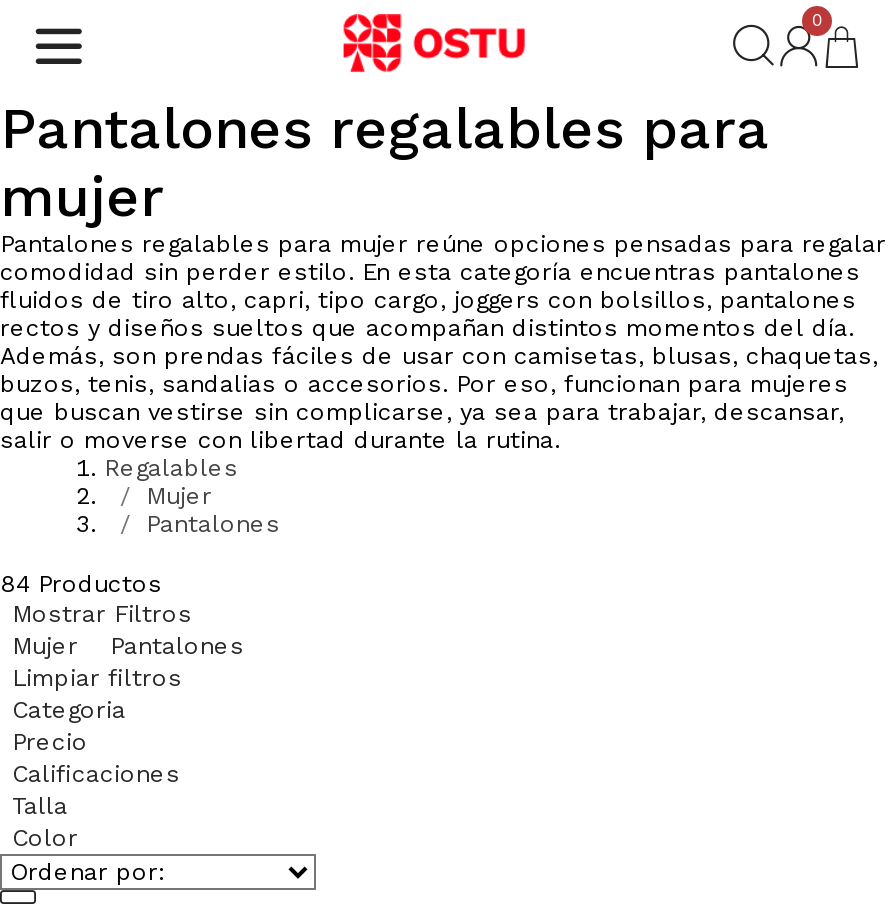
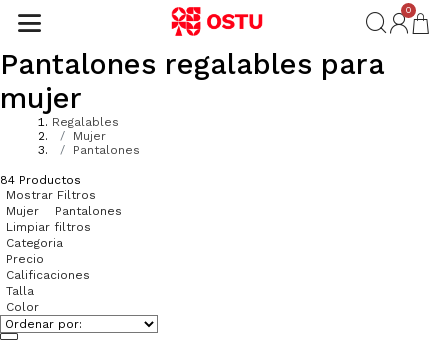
[0,229,886,453] Pantalones regalables para mujer reúne opciones pensadas para regalar | comodidad sin perder estilo. En esta categoría encuentras pantalones | fluidos de tiro alto, capri, tipo cargo, joggers con bolsillos, pantalones | rectos y diseños sueltos que acompañan distintos momentos del día. | Además, son prendas fáciles de usar con camisetas, blusas, chaquetas, | buzos, tenis, sandalias o accesorios. Por eso, funcionan para mujeres | que buscan vestirse sin complicarse, ya sea para trabajar, descansar, | salir o moverse con libertad durante la rutina. -> none

